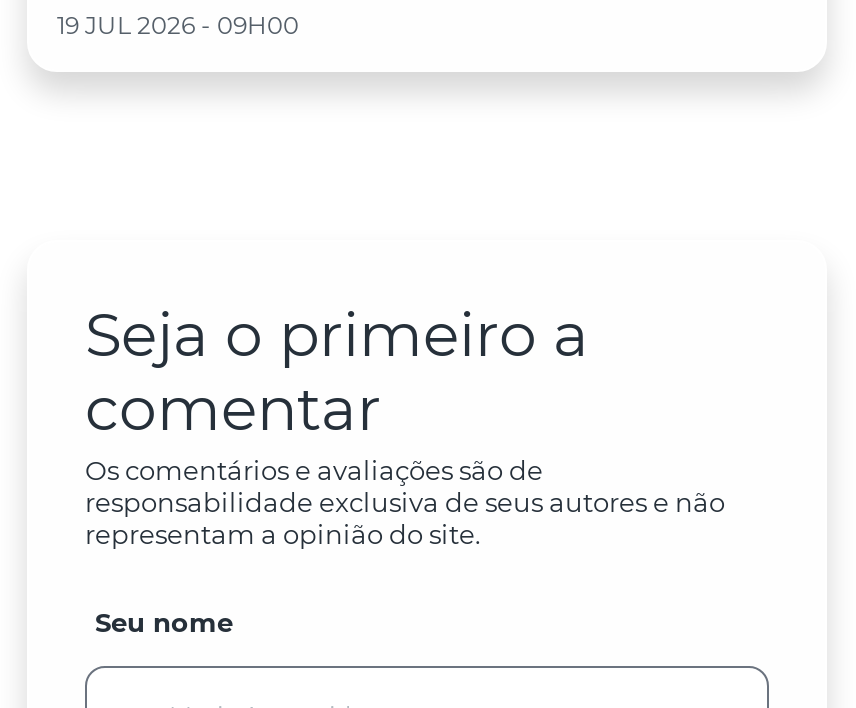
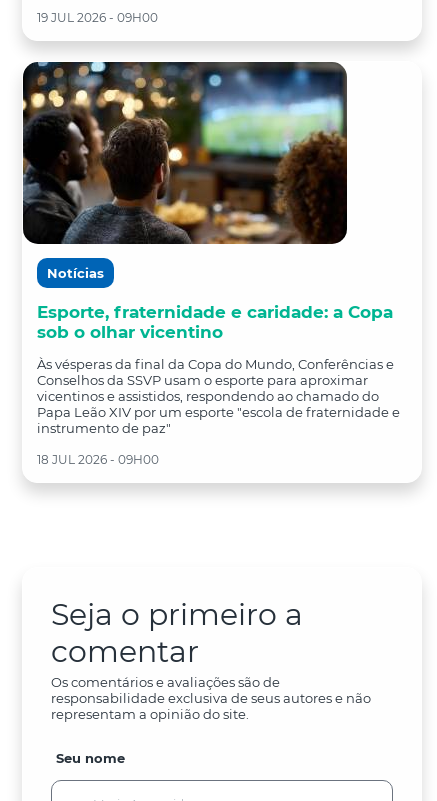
none -> [22,61,400,467] [image] | Notícias | Esporte, fraternidade e caridade: a Copa | sob o olhar vicentino | Às vésperas da final da Copa do Mundo, Conferências e | Conselhos da SSVP usam o esporte para aproximar | vicentinos e assistidos, respondendo ao chamado do | Papa Leão XIV por um esporte "escola de fraternidade e | instrumento de paz" | 18 JUL 2026 - 09H00

